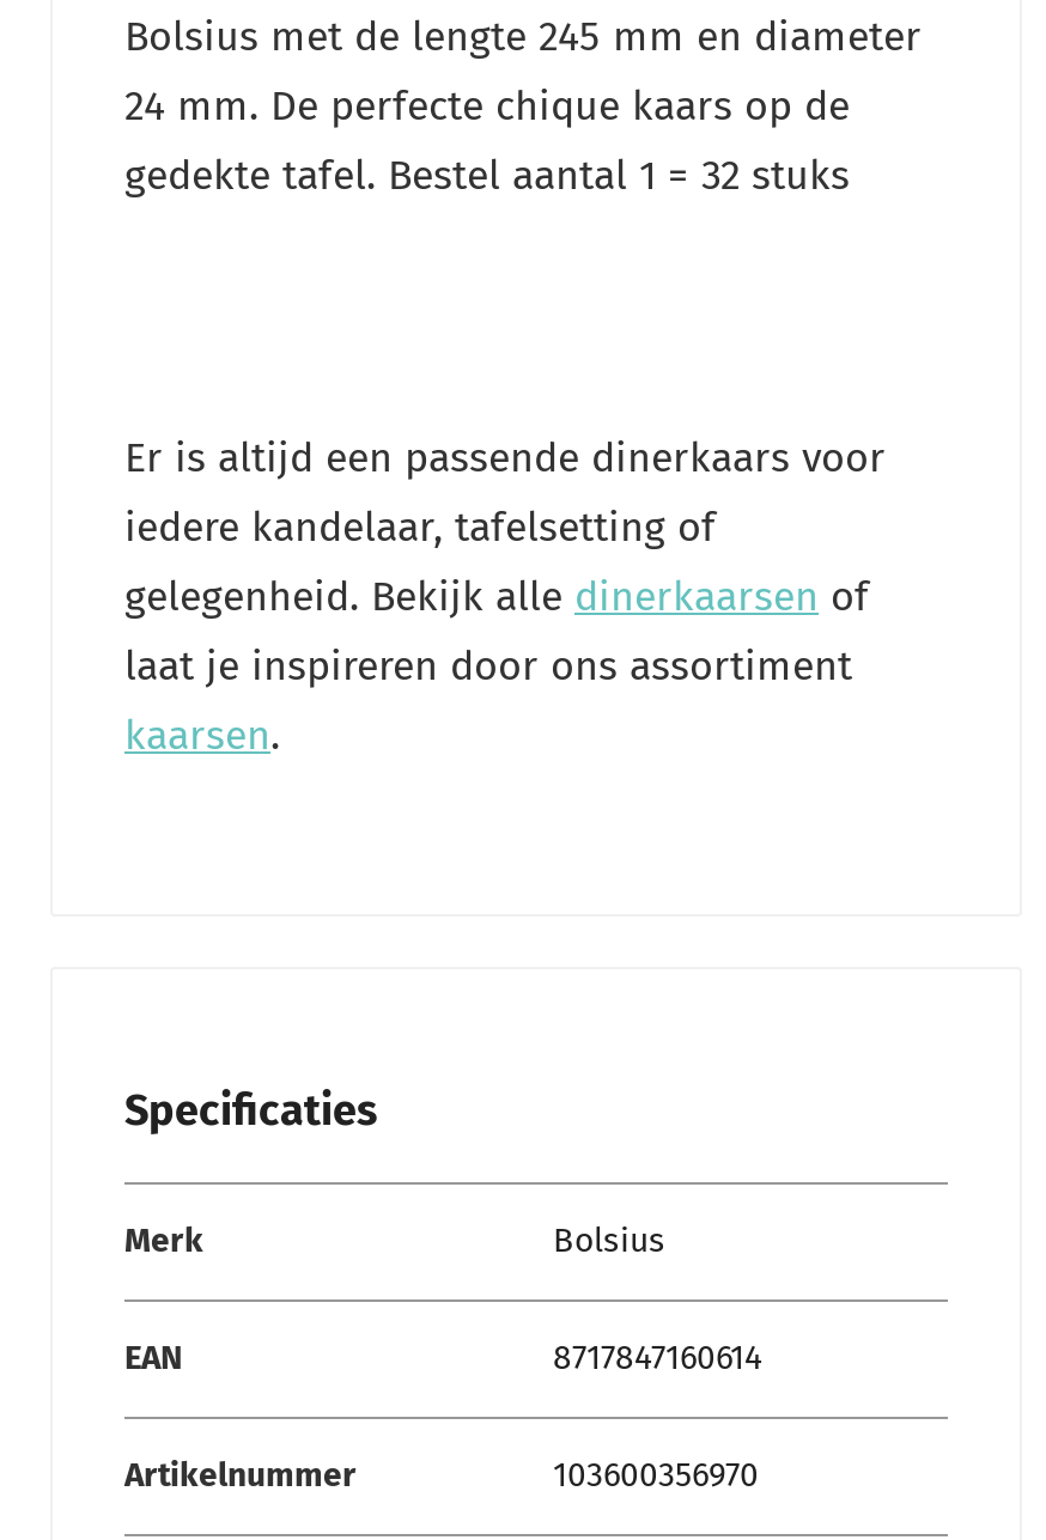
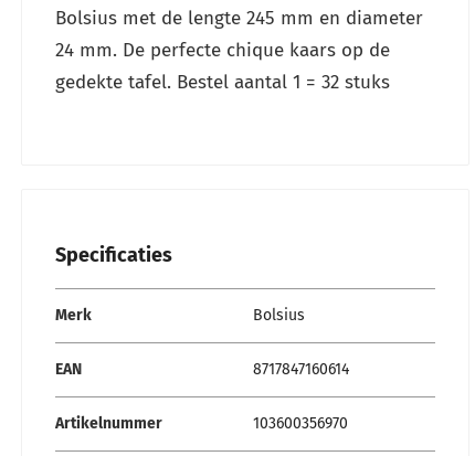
[124,432,886,760] Er is altijd een passende dinerkaars voor | iedere kandelaar, tafelsetting of | gelegenheid. Bekijk alle dinerkaarsen of | laat je inspireren door ons assortiment | kaarsen. -> none

